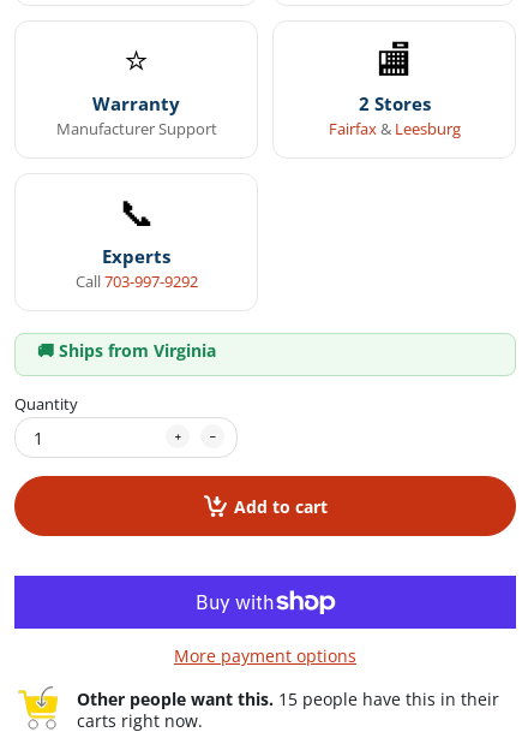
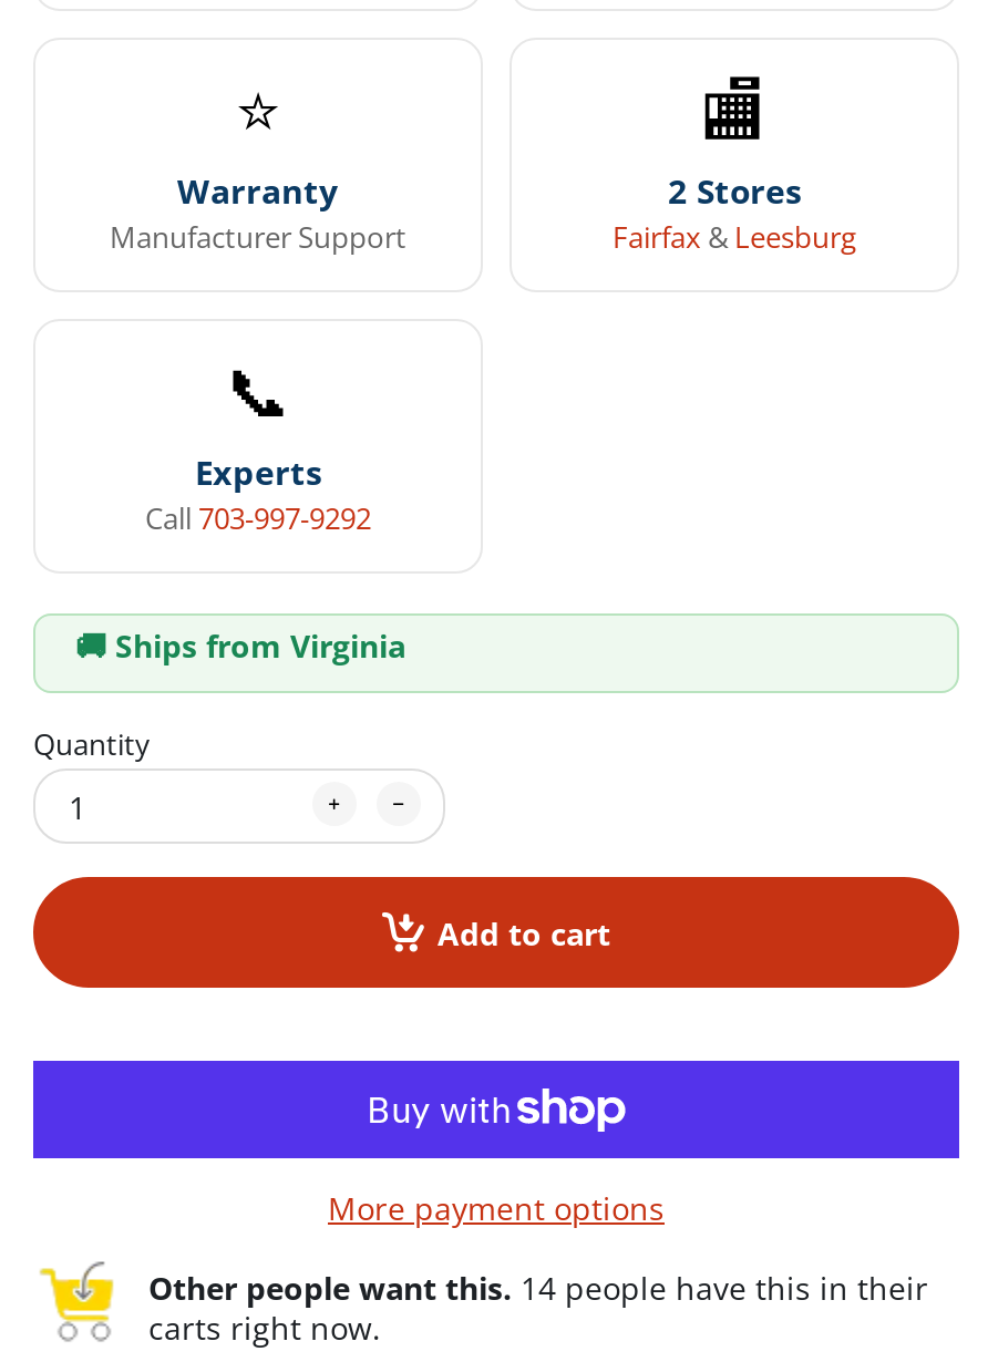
[77,688,499,710] Other people want this. 15 people have this in their -> [148,1267,928,1309] Other people want this. 14 people have this in their

